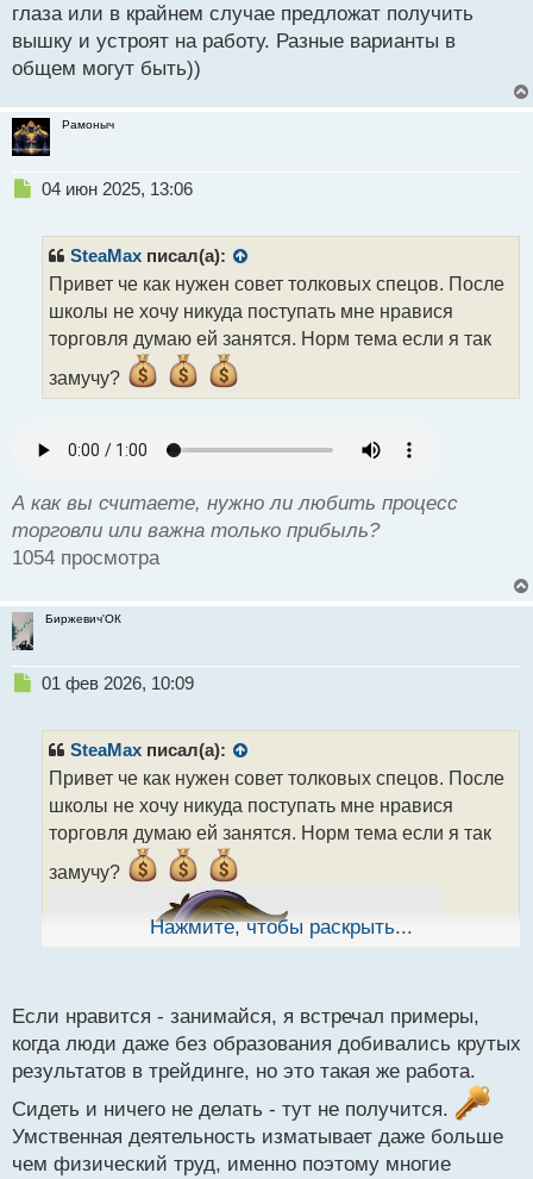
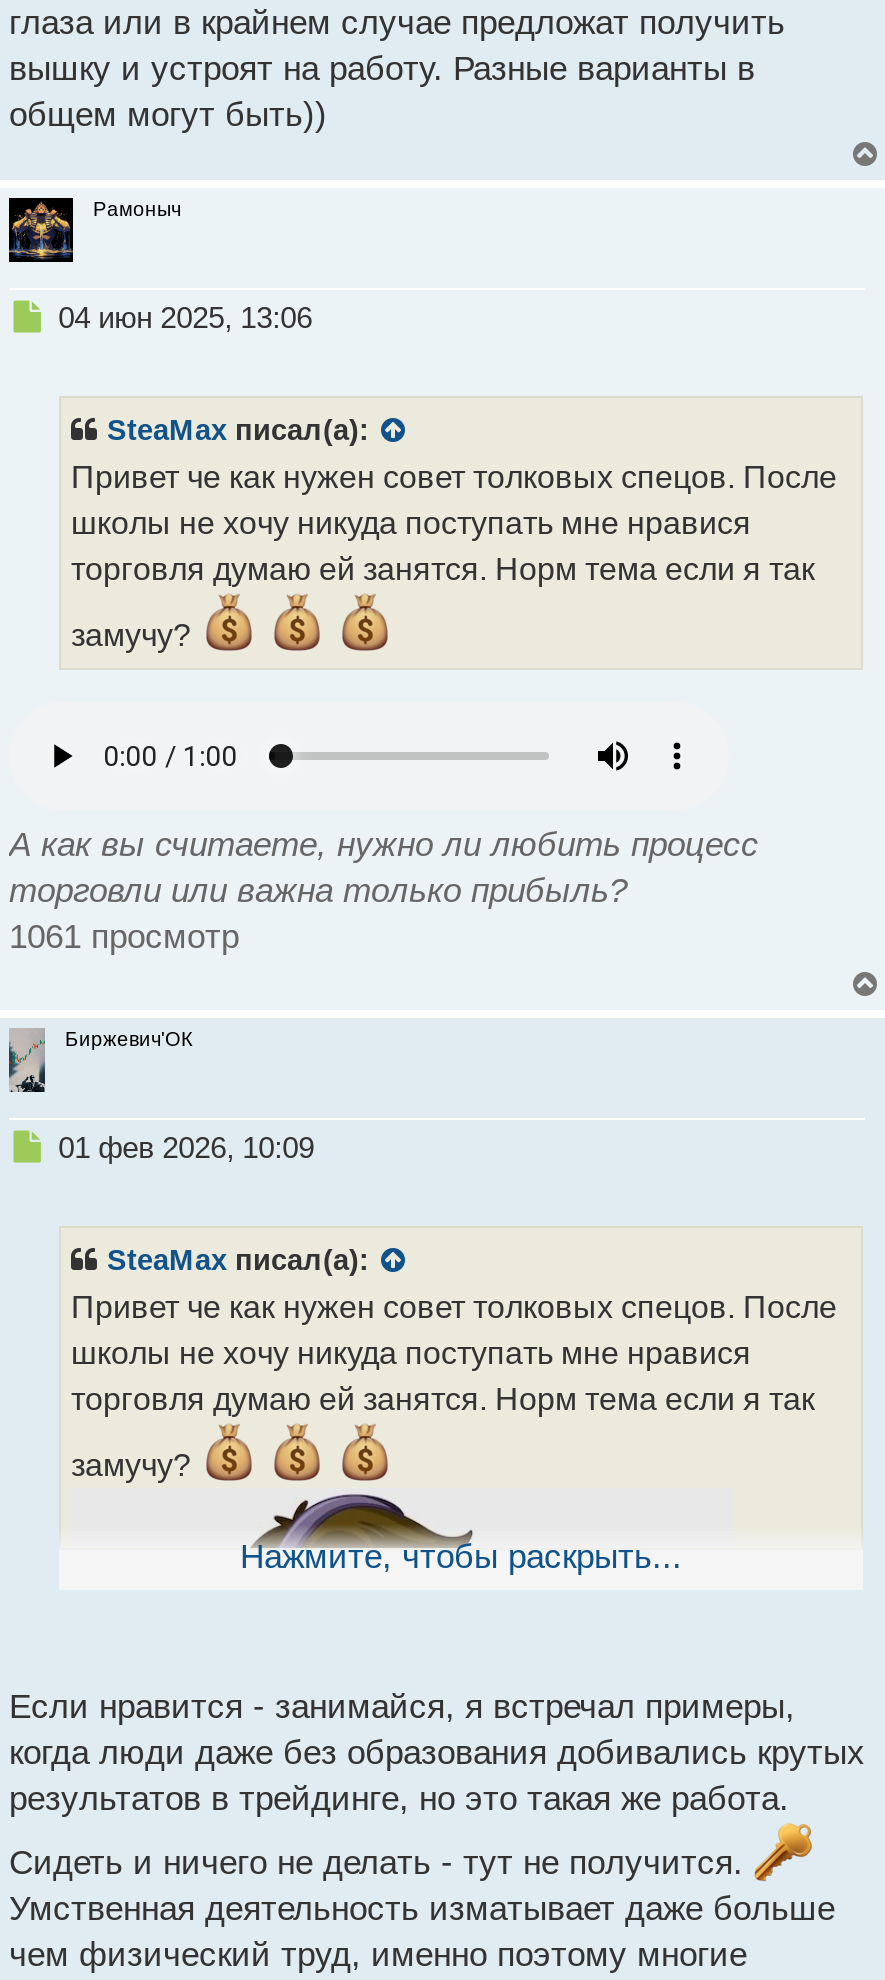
[12,547,159,569] 1054 просмотра -> [9,918,239,956] 1061 просмотр

